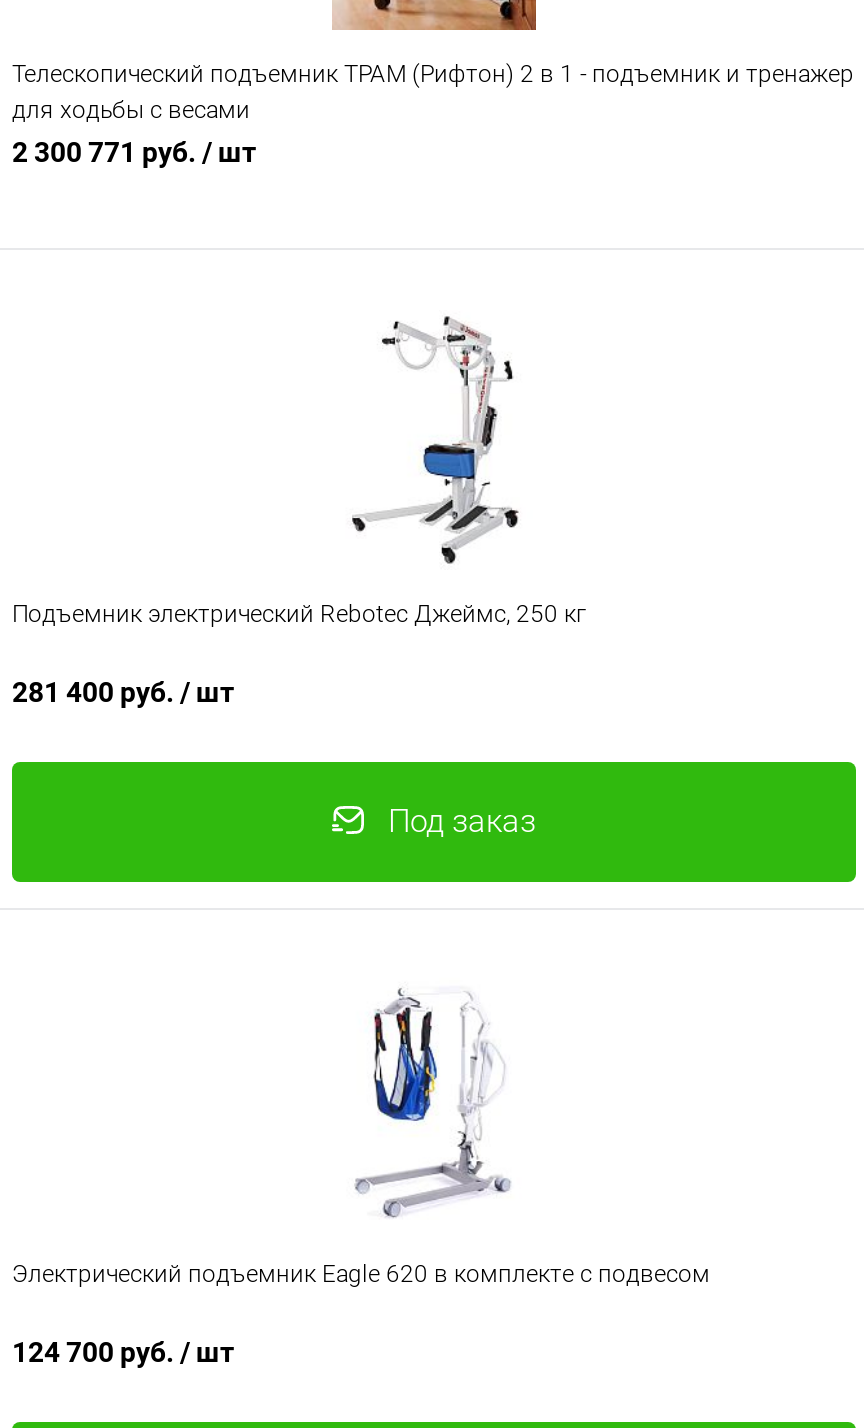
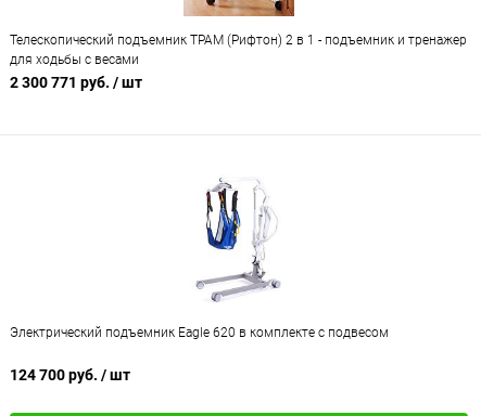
[12,314,586,841] [image] | Подъемник электрический Rebotec Джеймс, 250 кг | 281 400 руб. / шт | Под заказ -> none

